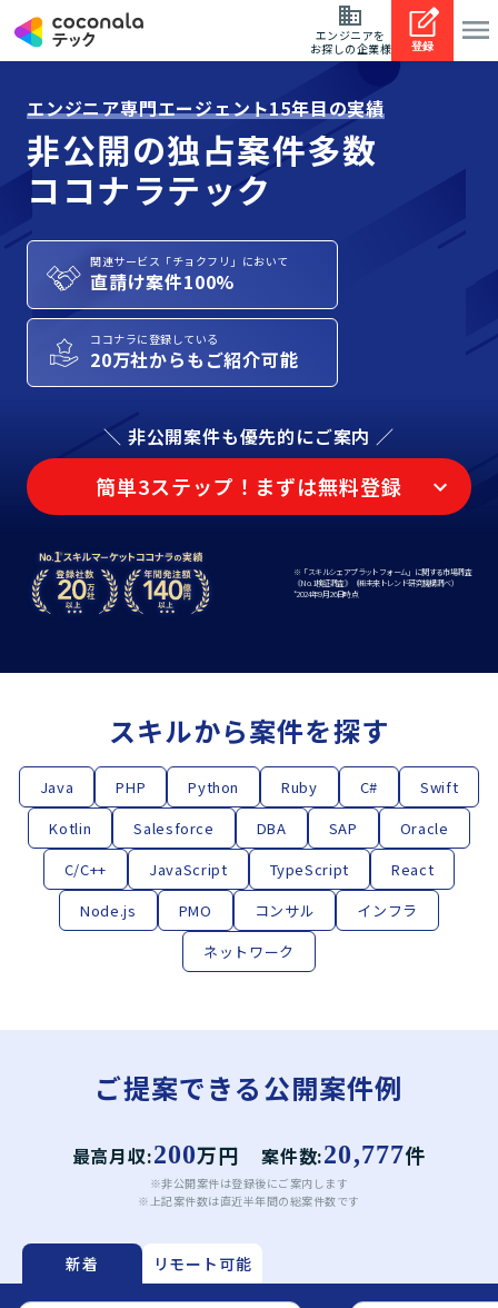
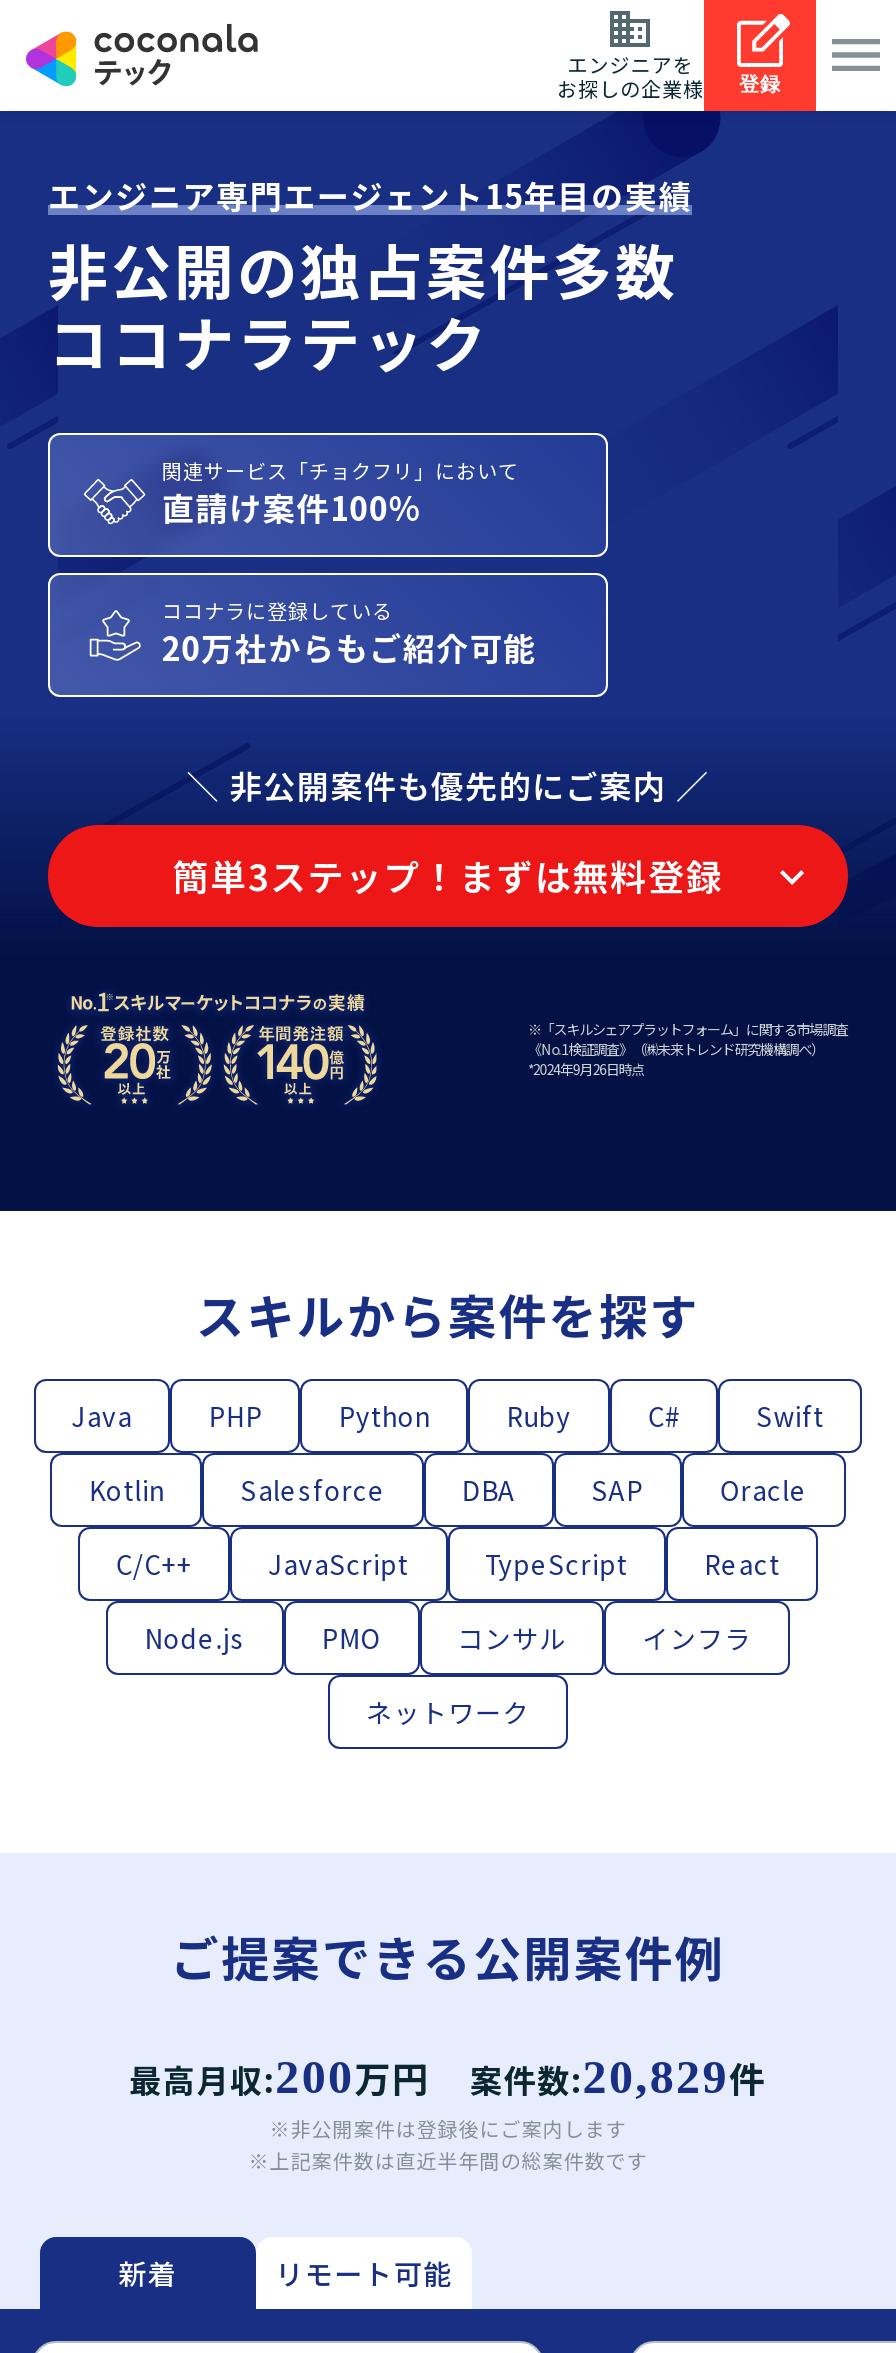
[72,1140,426,1169] 最高月収:200万円 案件数:20,777件 -> [129,2051,767,2103] 最高月収:200万円 案件数:20,829件

